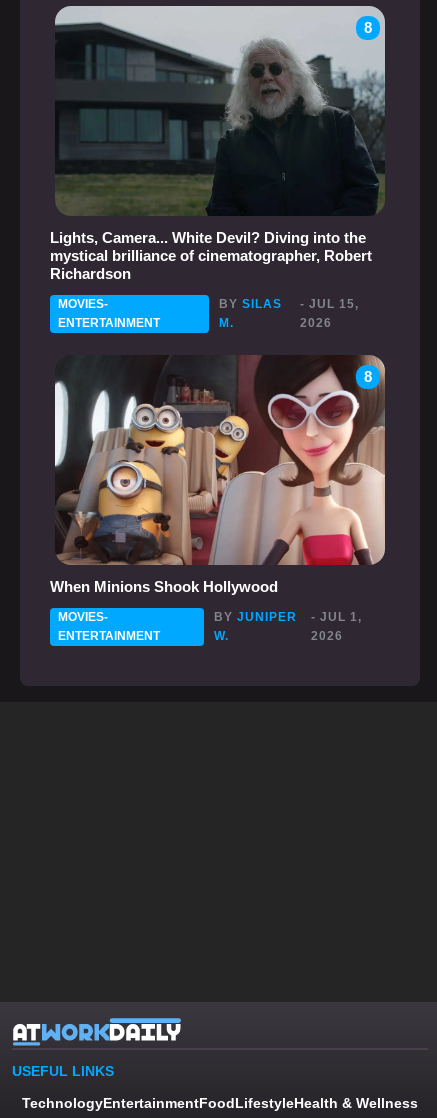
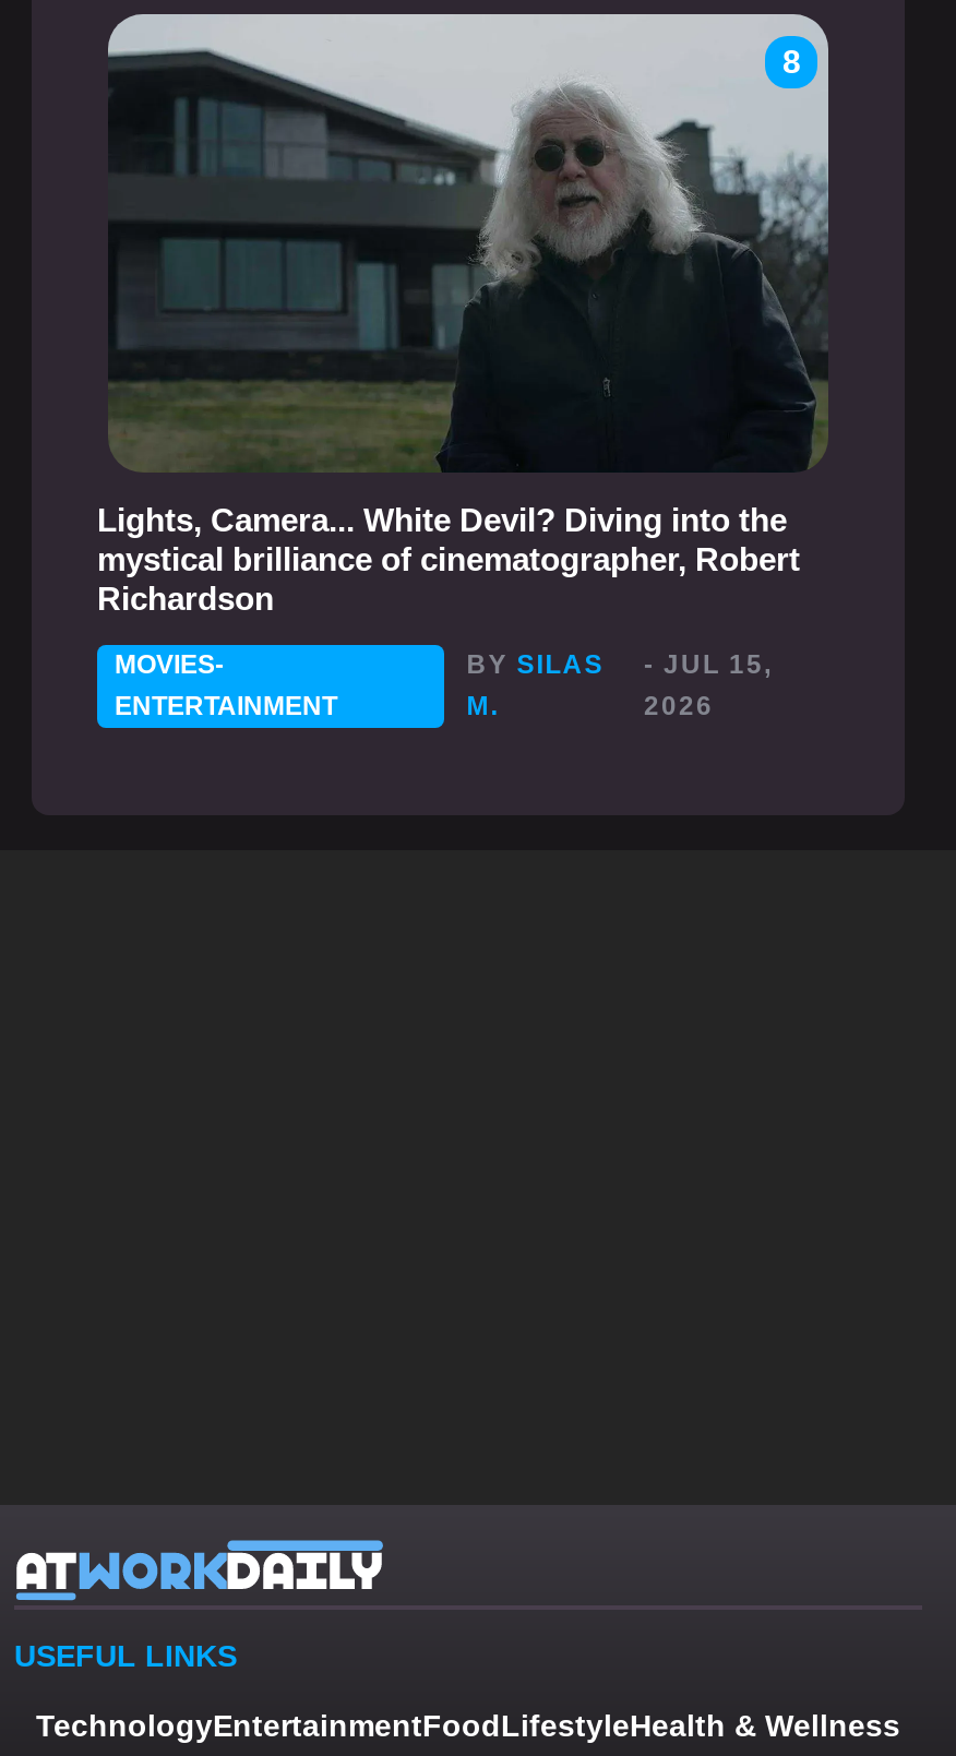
[54,355,386,565] [image] | 8 -> none
[50,578,278,643] When Minions Shook Hollywood | MOVIES- | ENTERTAINMENT -> none
[214,610,297,643] BY JUNIPER | W. -> none
[311,610,362,643] - JUL 1, | 2026 -> none

